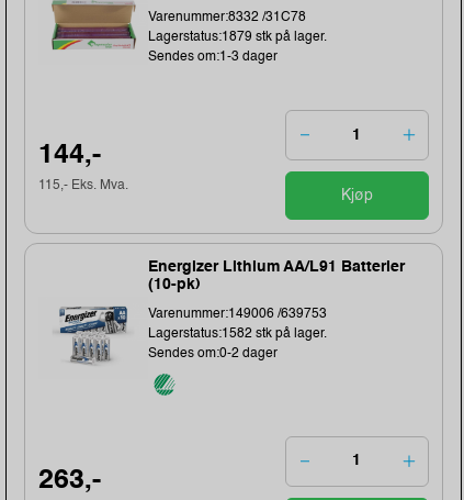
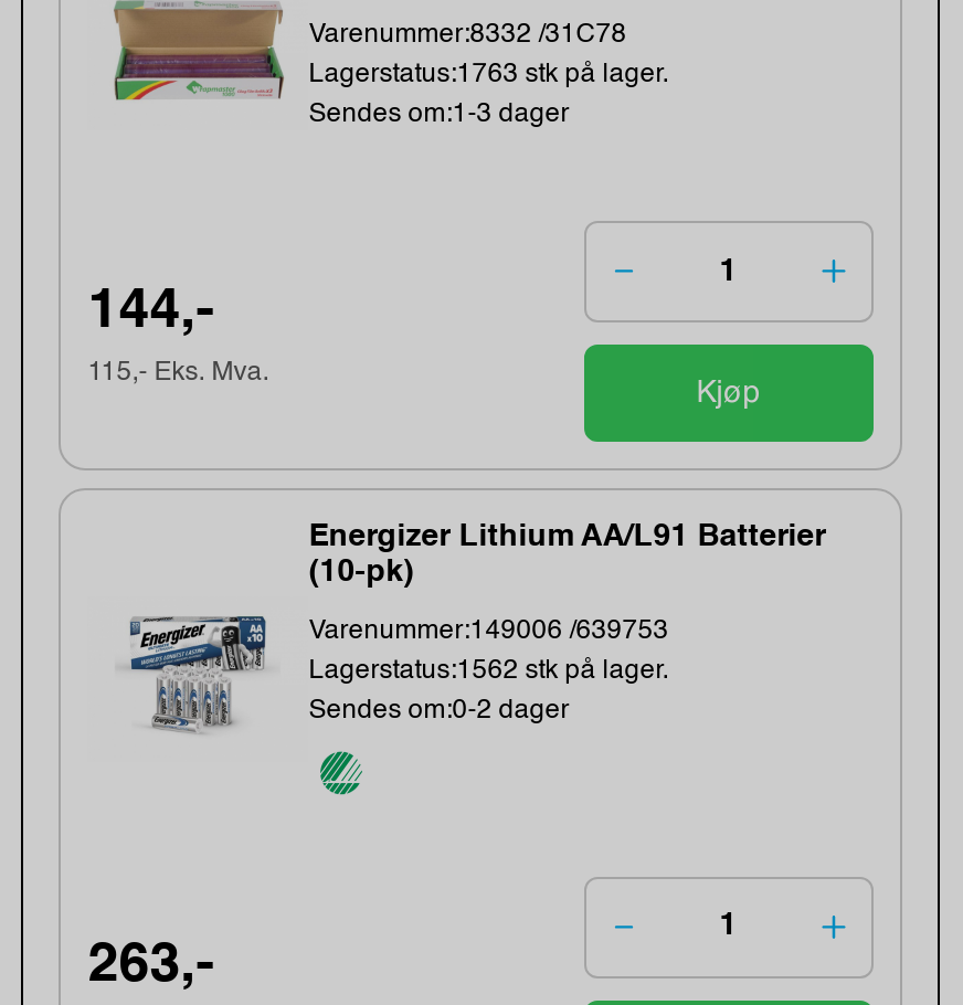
[148,31,327,44] Lagerstatus:1879 stk på lager. -> [309,62,669,89] Lagerstatus:1763 stk på lager.
[148,327,327,340] Lagerstatus:1582 stk på lager. -> [309,658,669,684] Lagerstatus:1562 stk på lager.

